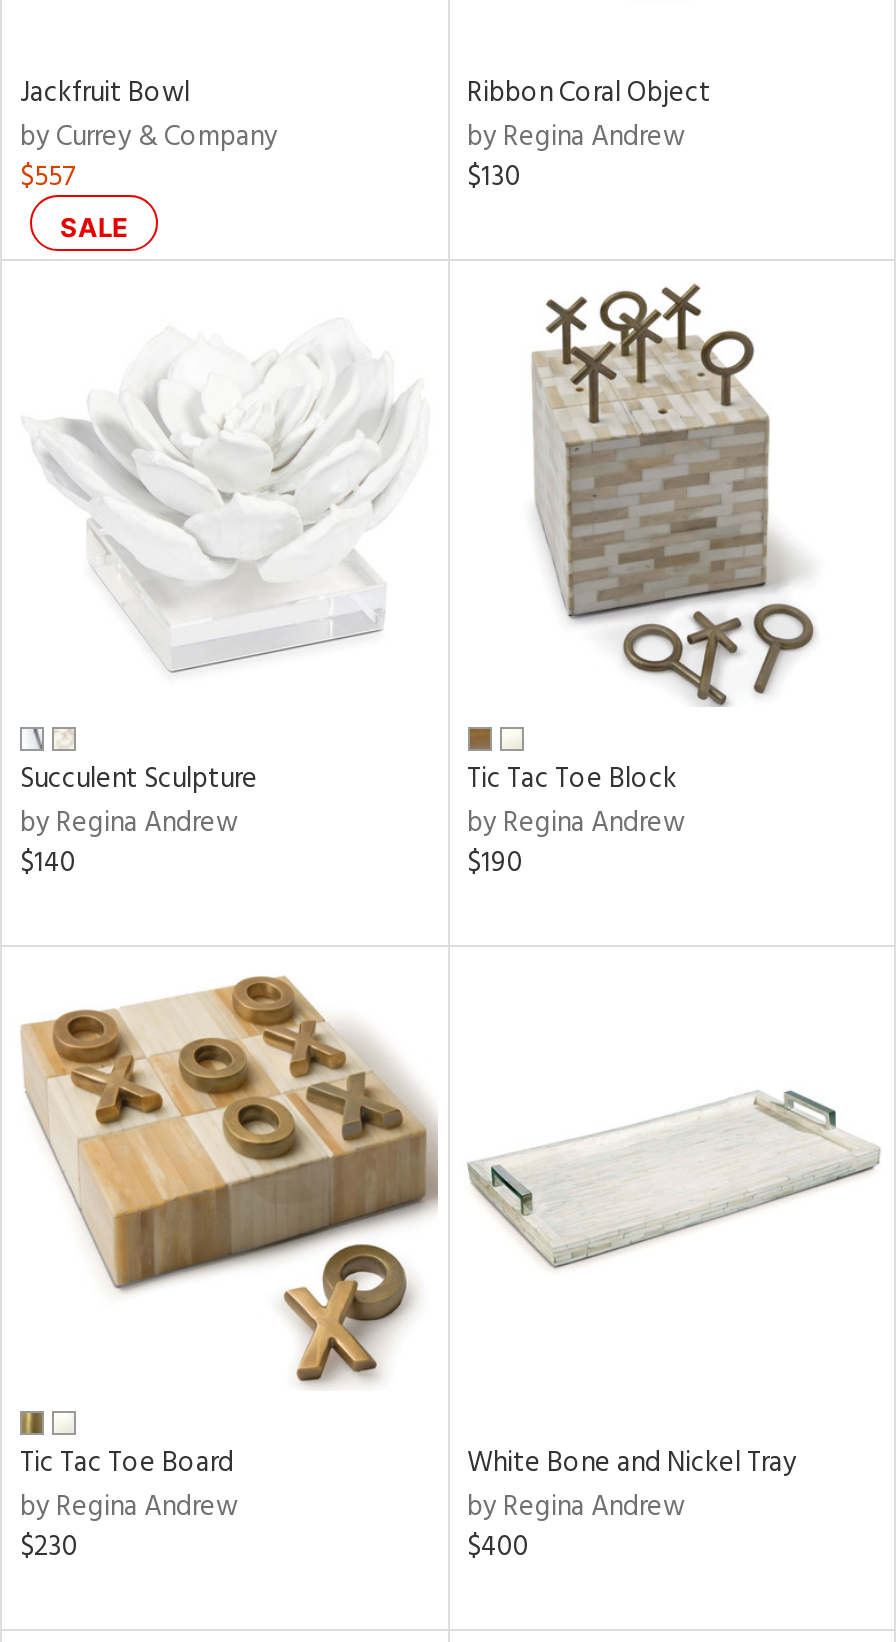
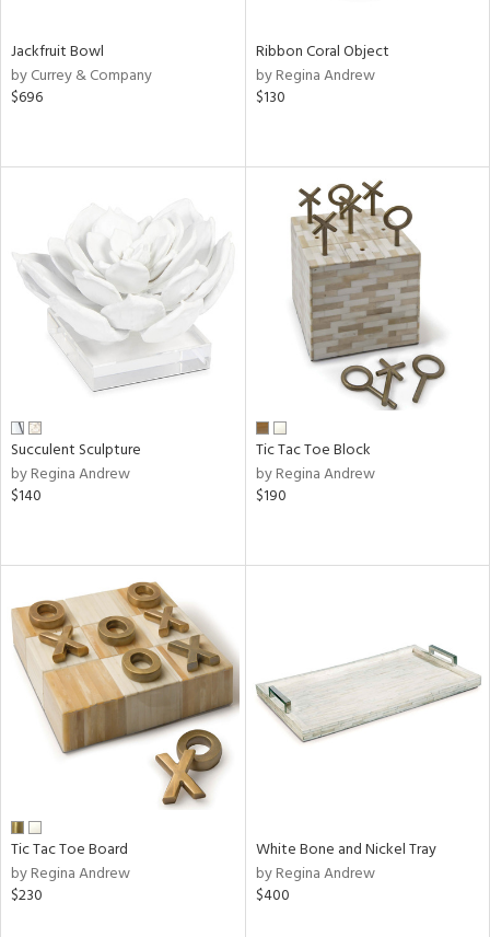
[20,155,128,243] $557 | SALE -> [11,85,43,110] $696

